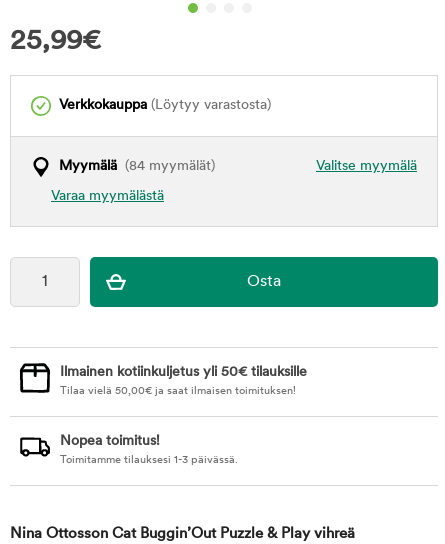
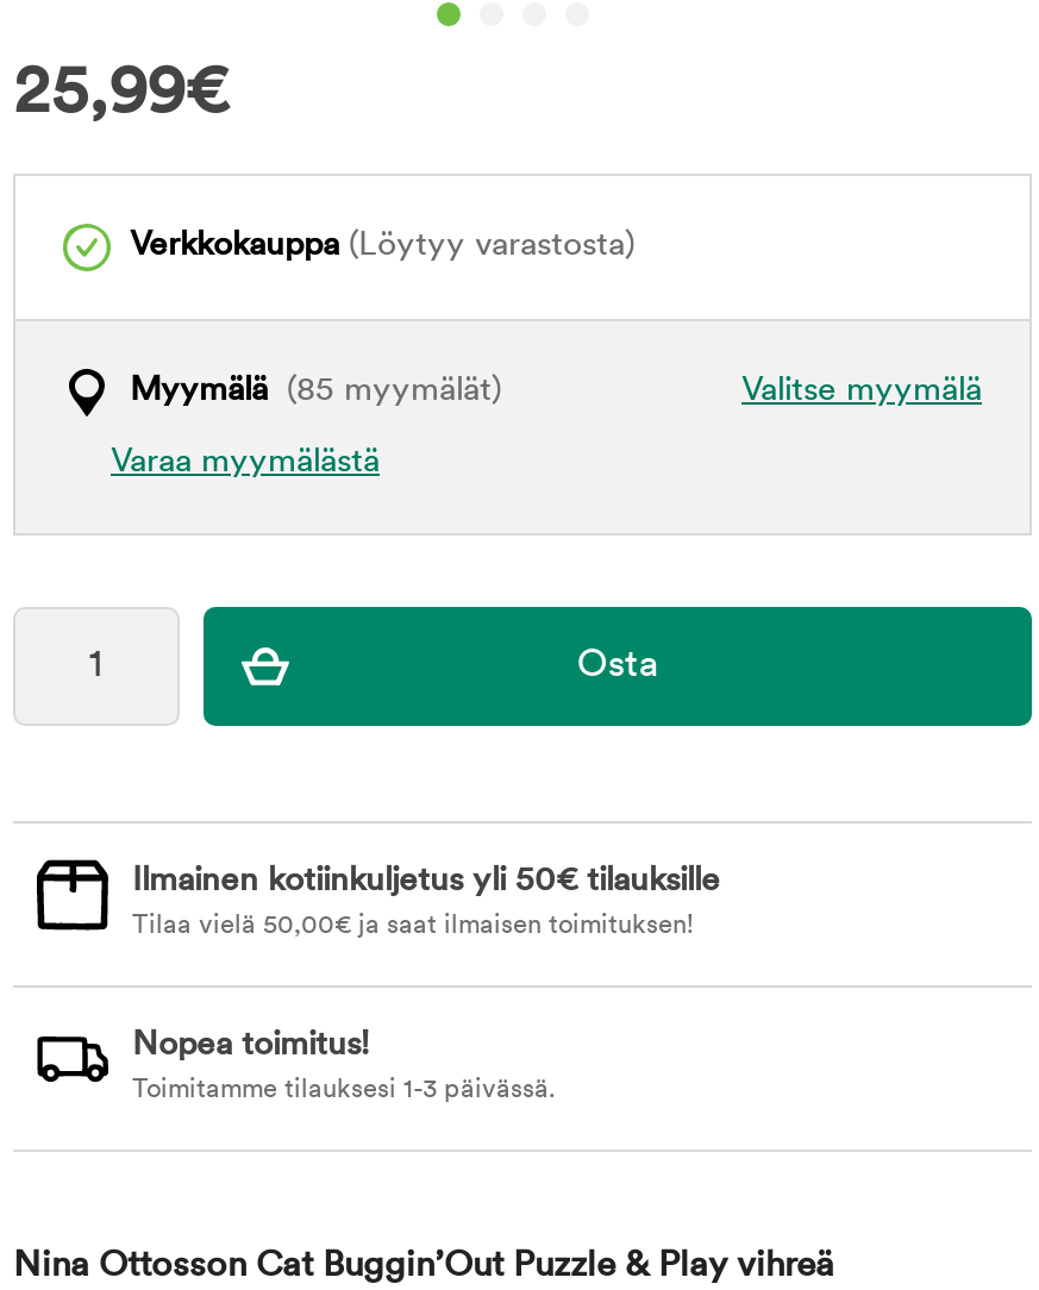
[59,159,215,174] Myymälä (84 myymälät) -> [130,374,501,409] Myymälä (85 myymälät)

